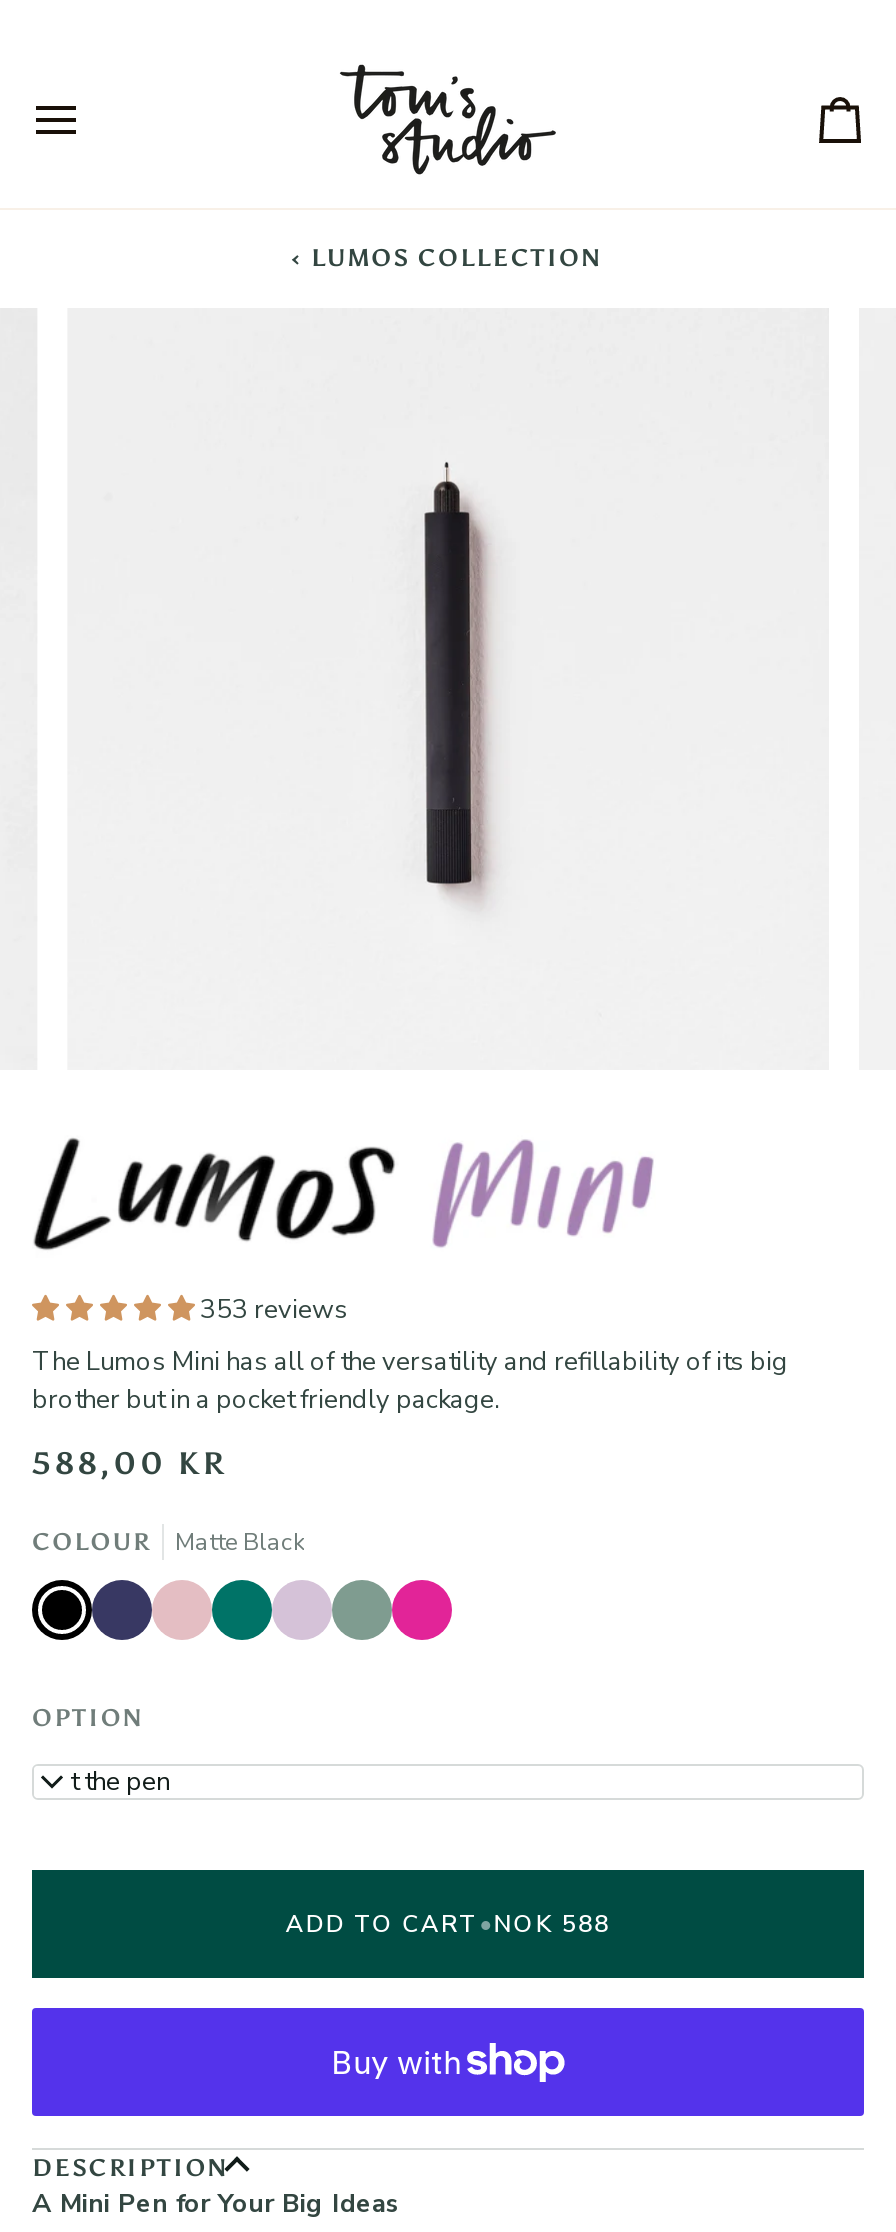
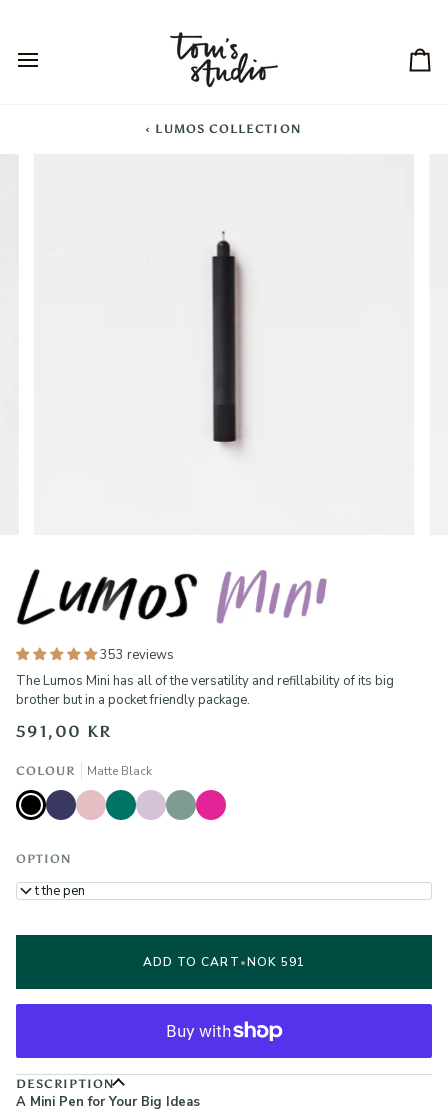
[32,1444,227,1482] 588,00 KR -> [16,722,112,741] 591,00 KR
[285,1908,610,1940] ADD TO CART •NOK 588 -> [143,954,305,970] ADD TO CART •NOK 591

